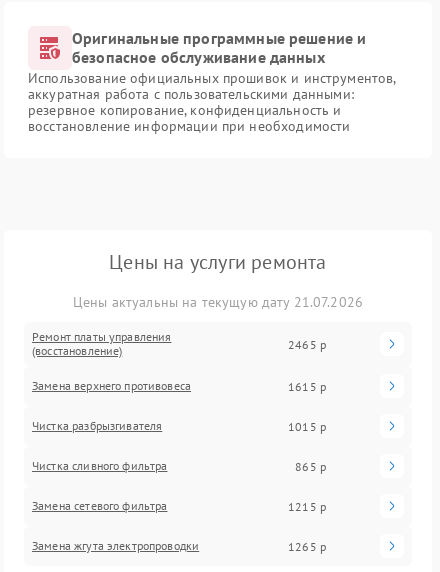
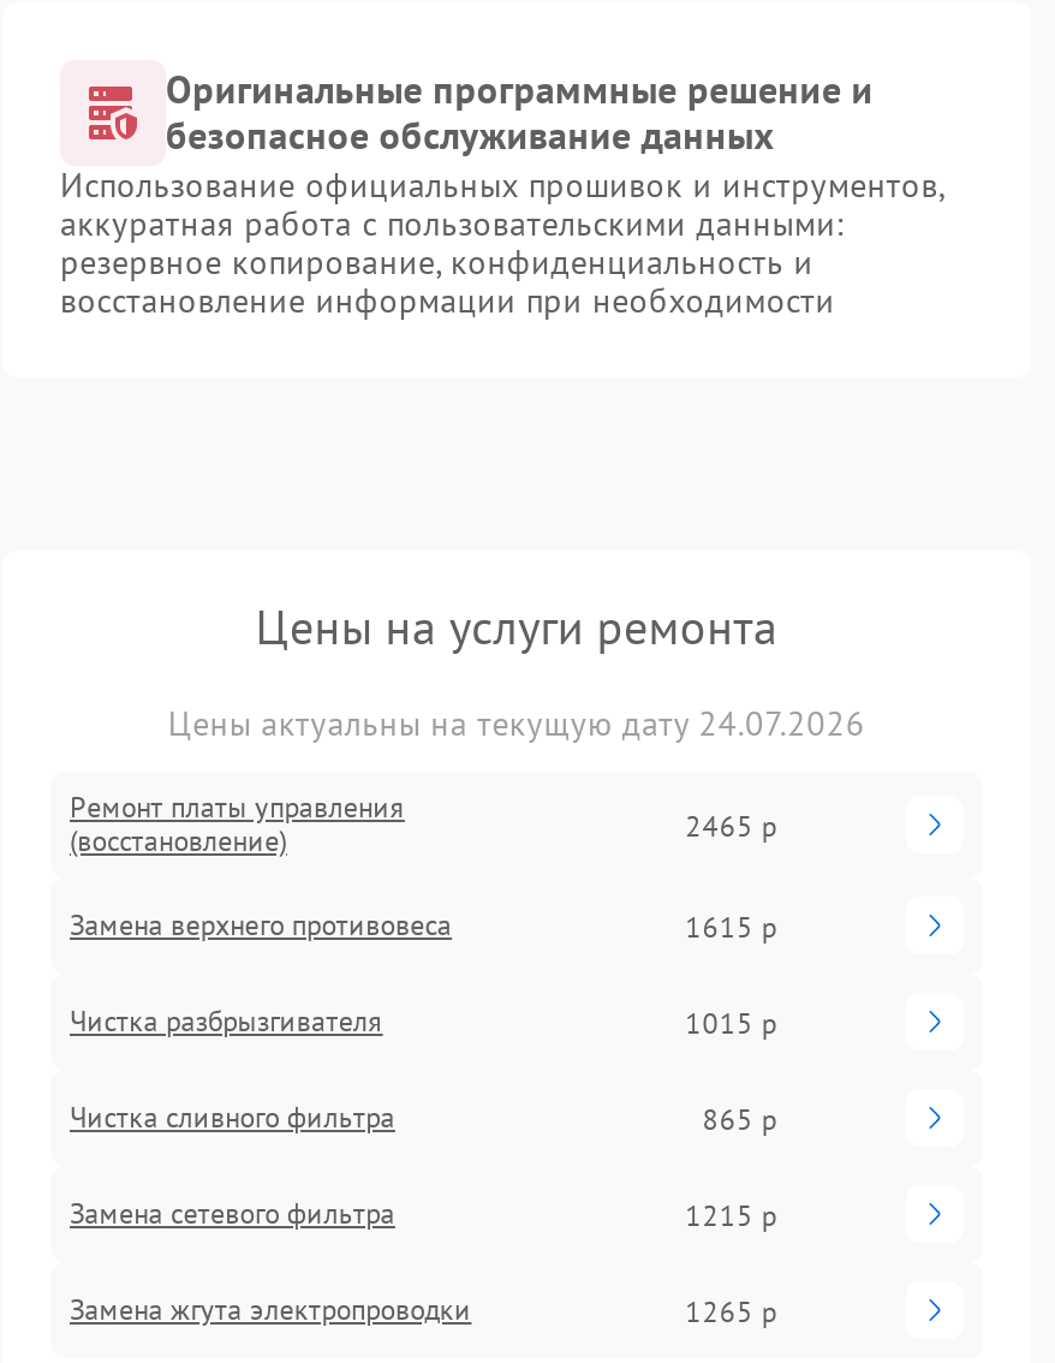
[73,293,363,311] Цены актуальны на текущую дату 21.07.2026 -> [168,702,865,745] Цены актуальны на текущую дату 24.07.2026

